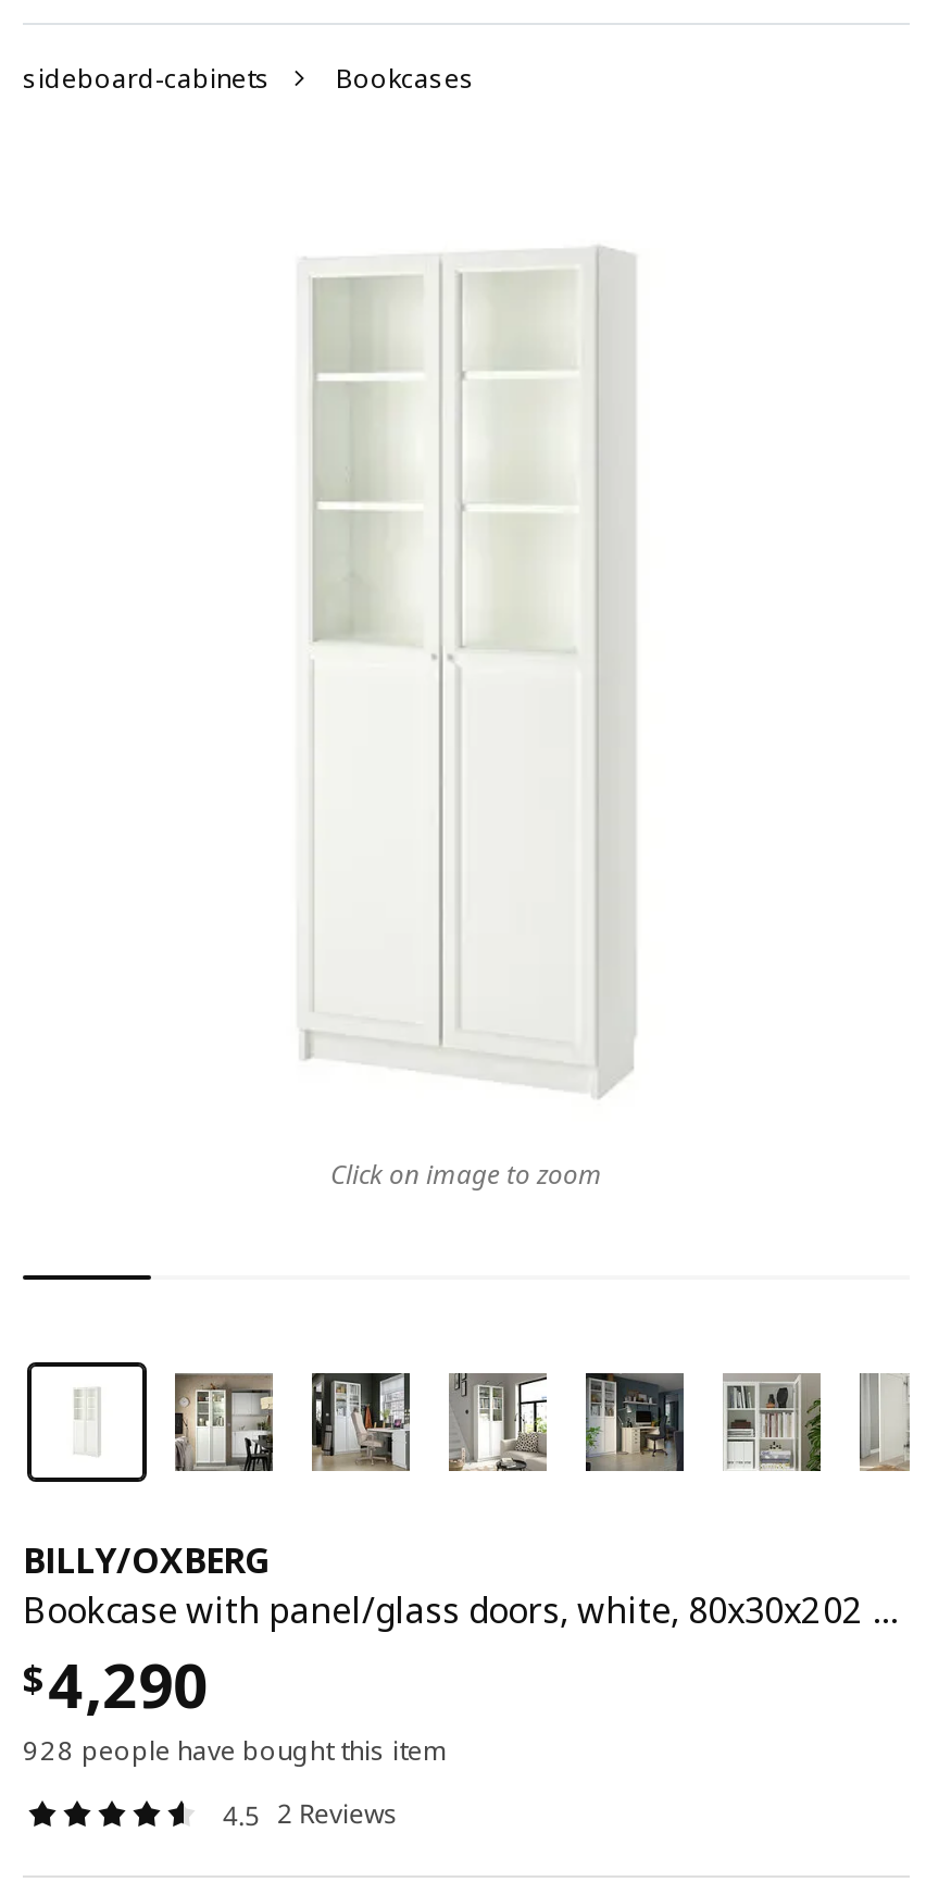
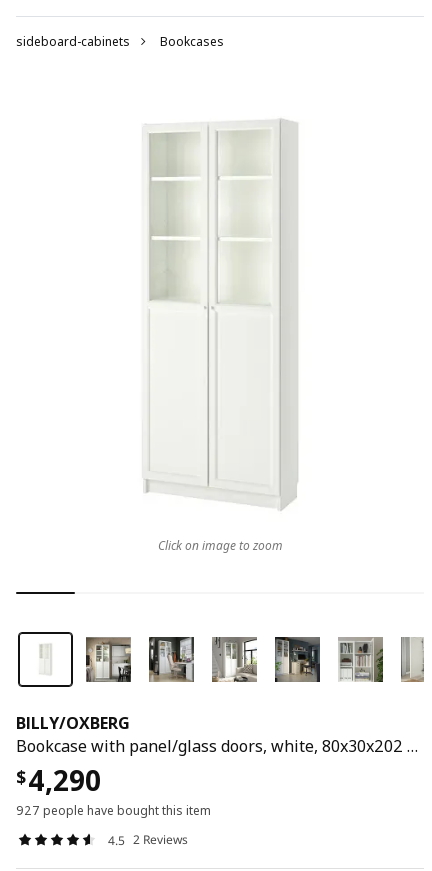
[23,1732,447,1769] 928 people have bought this item -> [16,802,211,819] 927 people have bought this item

